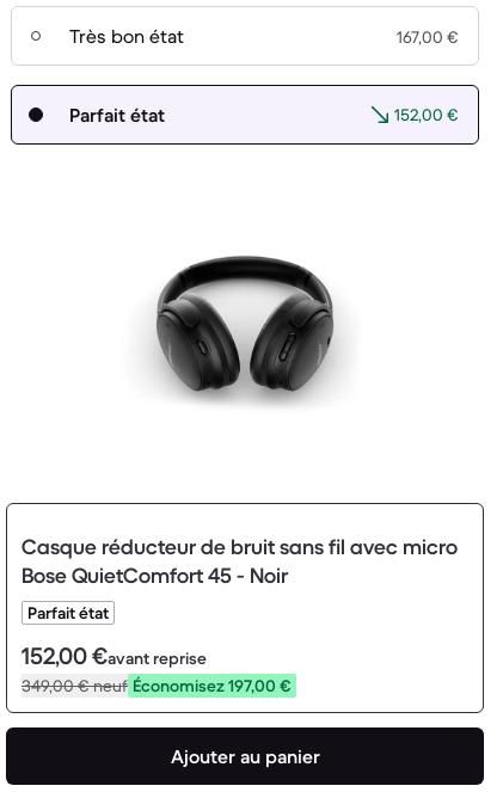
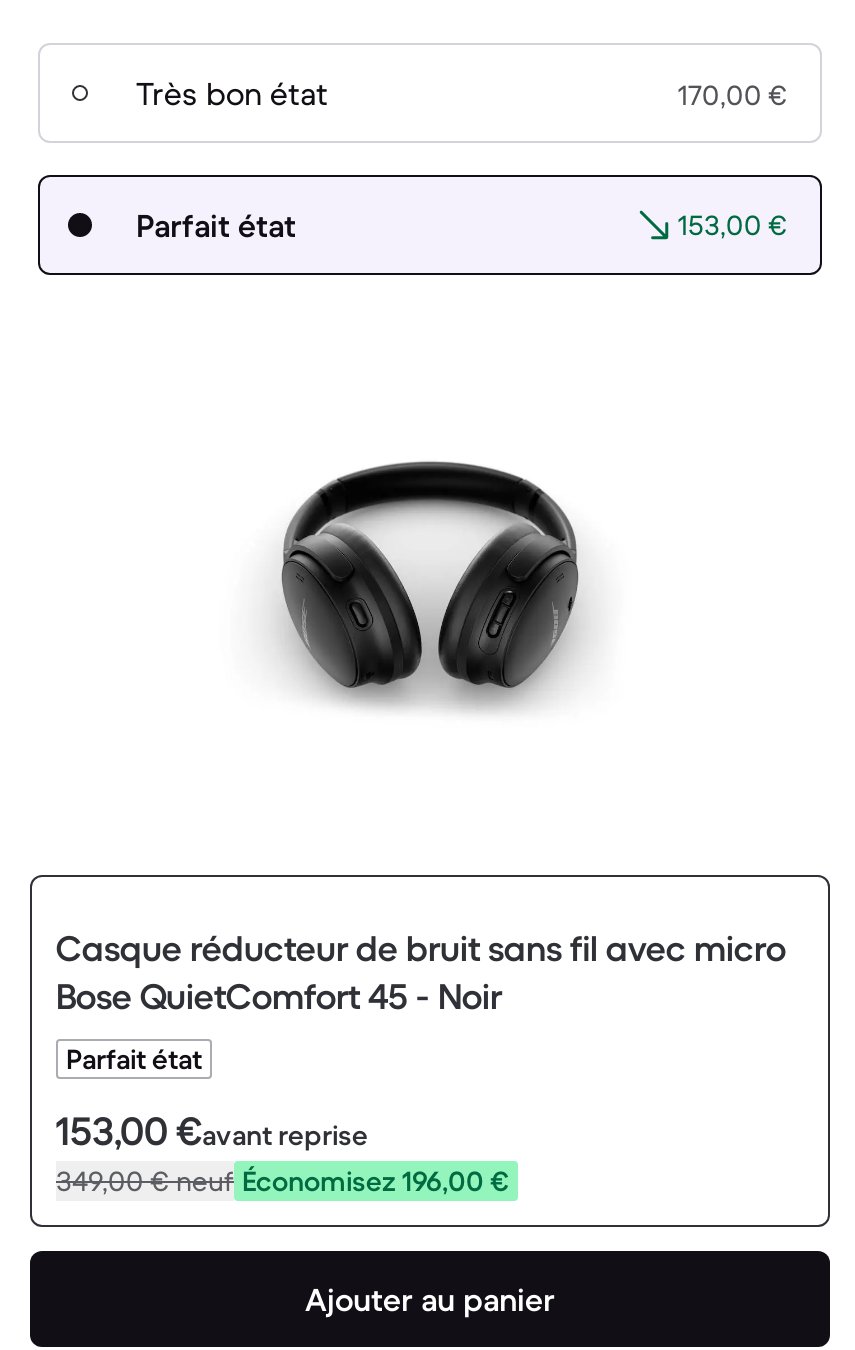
[397,27,459,48] 167,00 € -> [678,78,788,114] 170,00 €
[394,104,459,126] 152,00 € -> [678,208,788,244] 153,00 €
[22,642,207,672] 152,00 €avant reprise -> [56,1108,368,1158] 153,00 €avant reprise
[22,675,292,697] 349,00 €neuf Économisez 197,00 € -> [56,1164,510,1200] 349,00 €neuf Économisez 196,00 €

